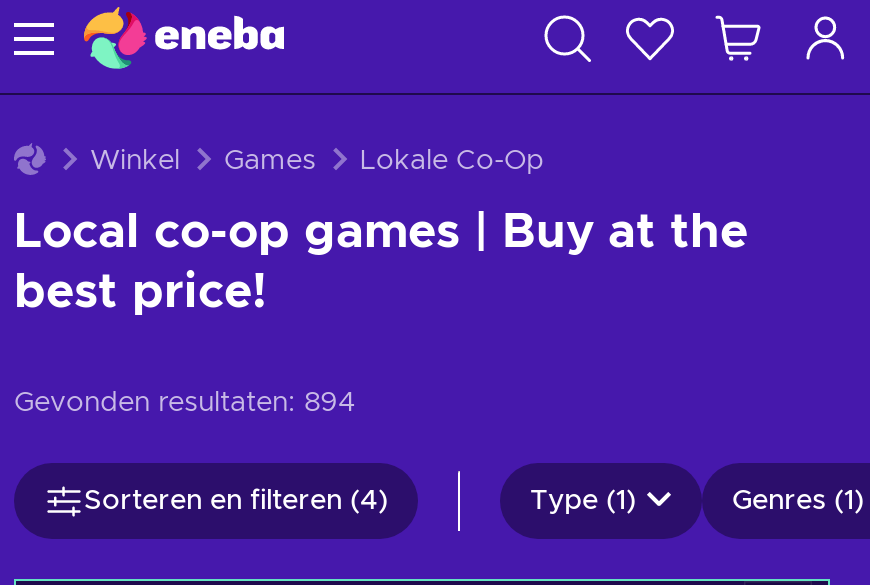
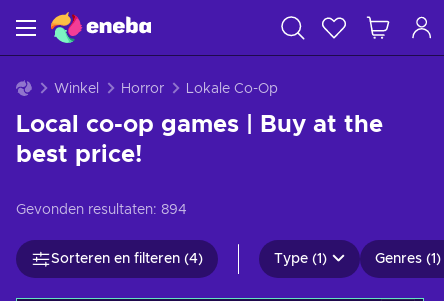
[224,147,316,175] Games -> [121,82,164,96] Horror

